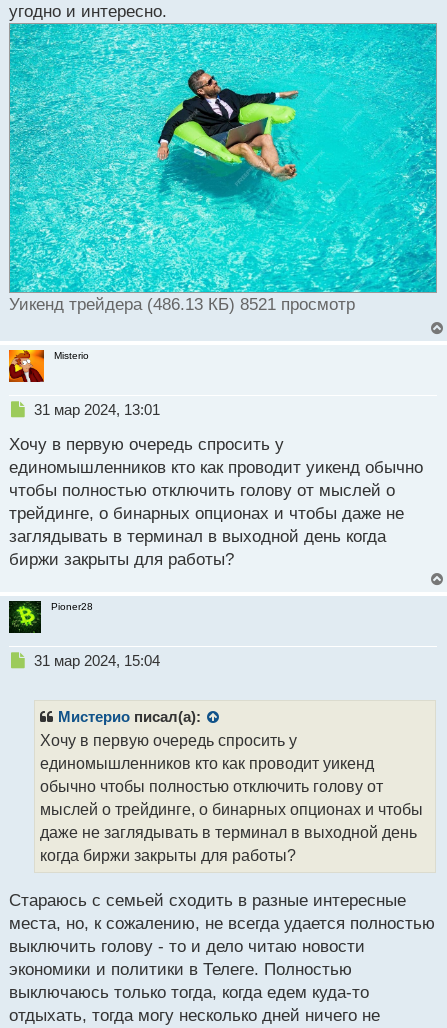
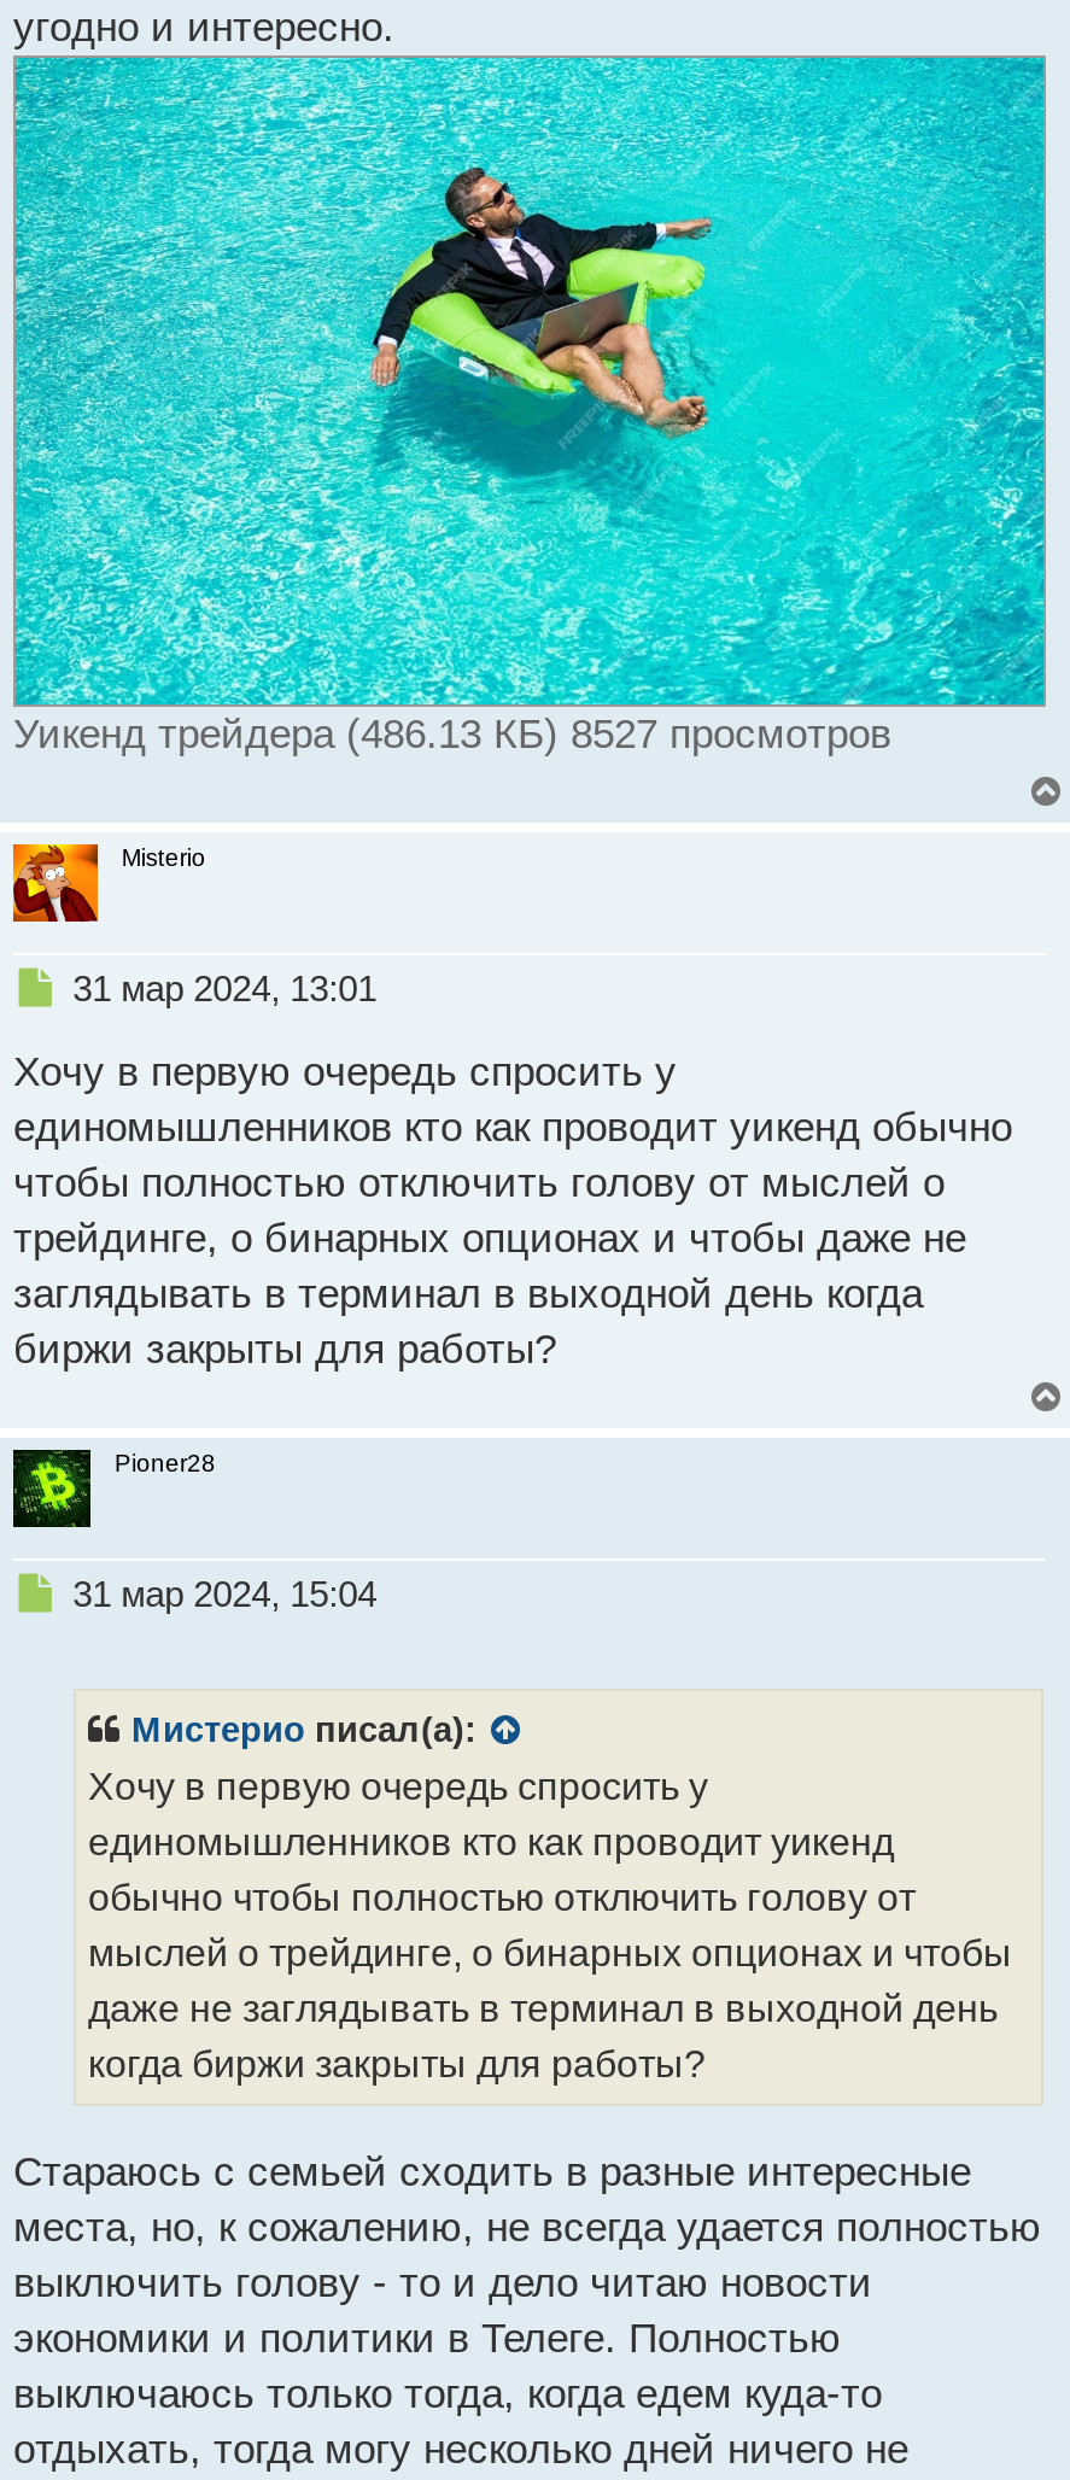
[9,295,355,314] Уикенд трейдера (486.13 КБ) 8521 просмотр -> [13,712,891,758] Уикенд трейдера (486.13 КБ) 8527 просмотров

